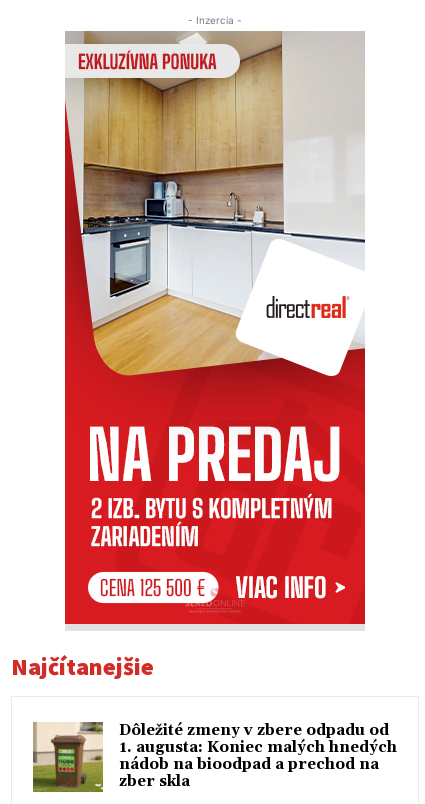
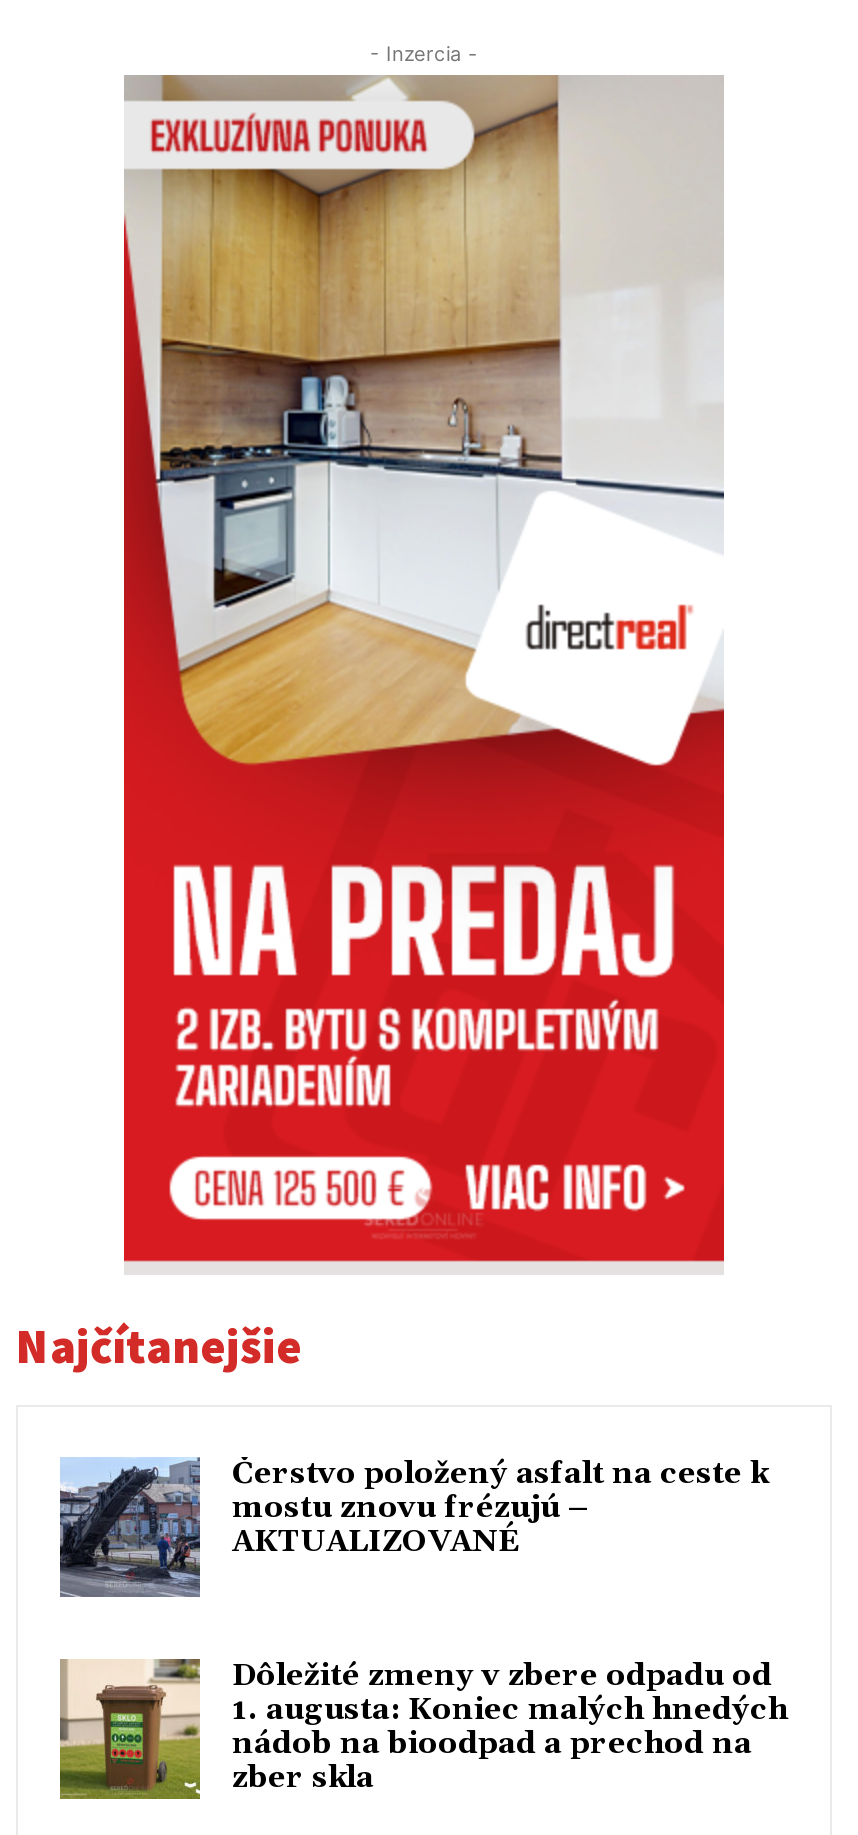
none -> [58,1455,768,1599] [image] | Čerstvo položený asfalt na ceste k | mostu znovu frézujú – | AKTUALIZOVANÉ

